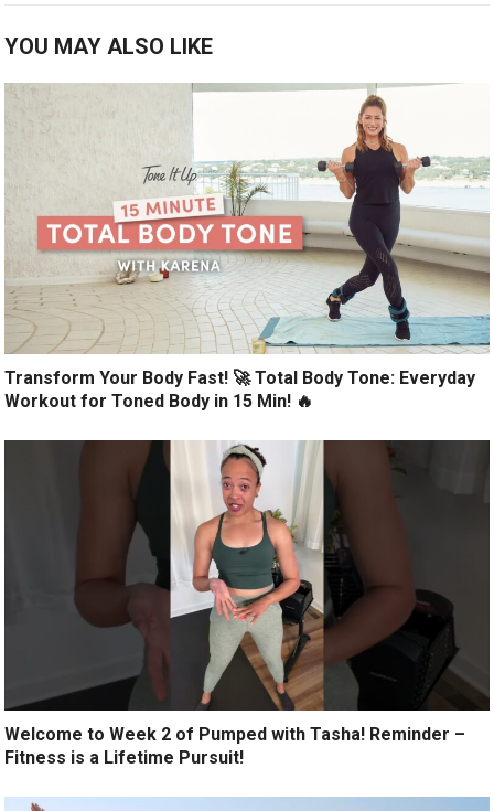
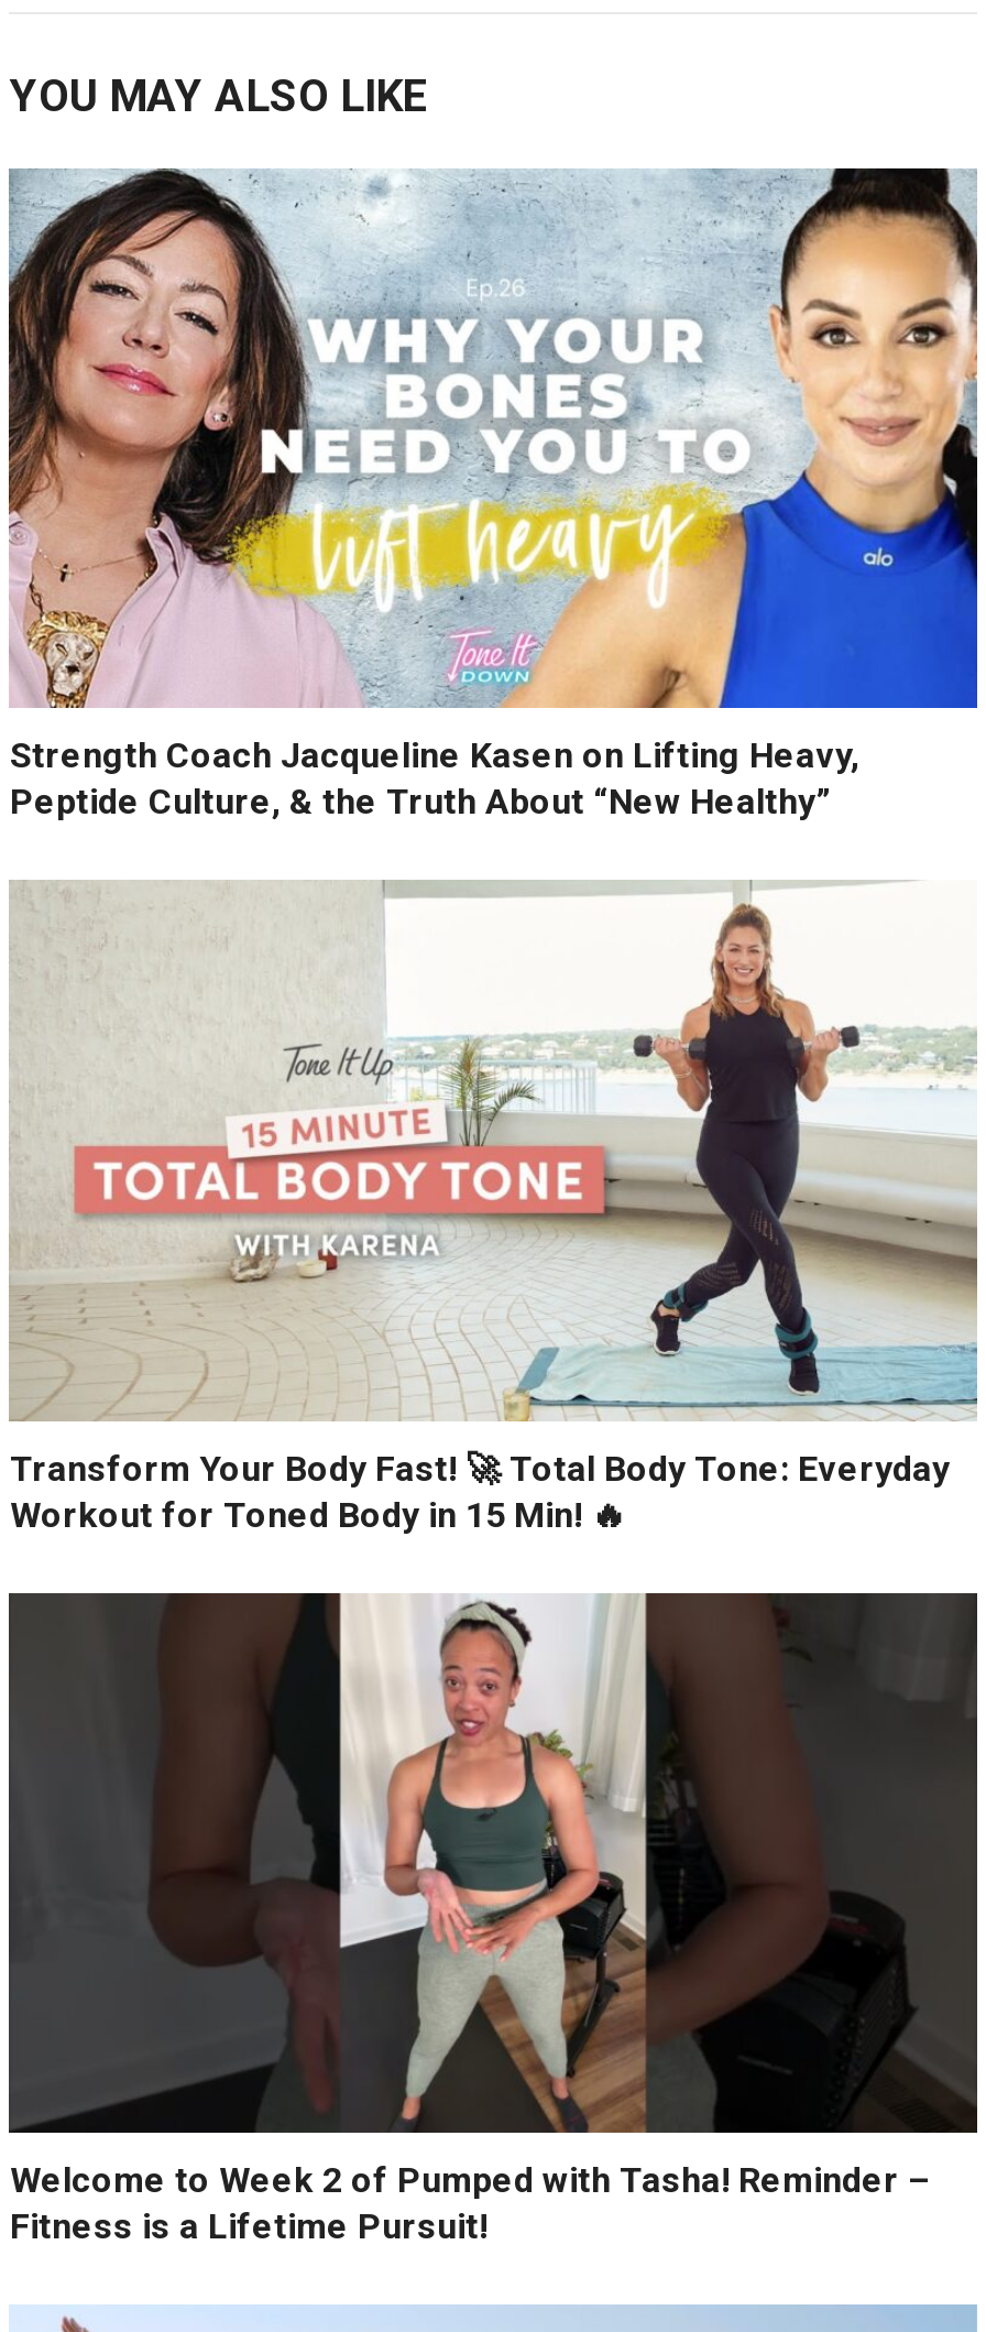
none -> [7,165,979,823] [image] | Strength Coach Jacqueline Kasen on Lifting Heavy, | Peptide Culture, & the Truth About “New Healthy”

